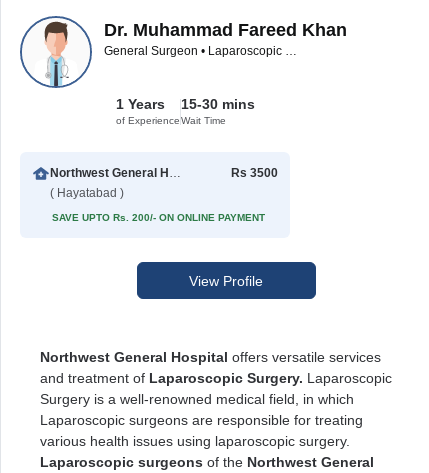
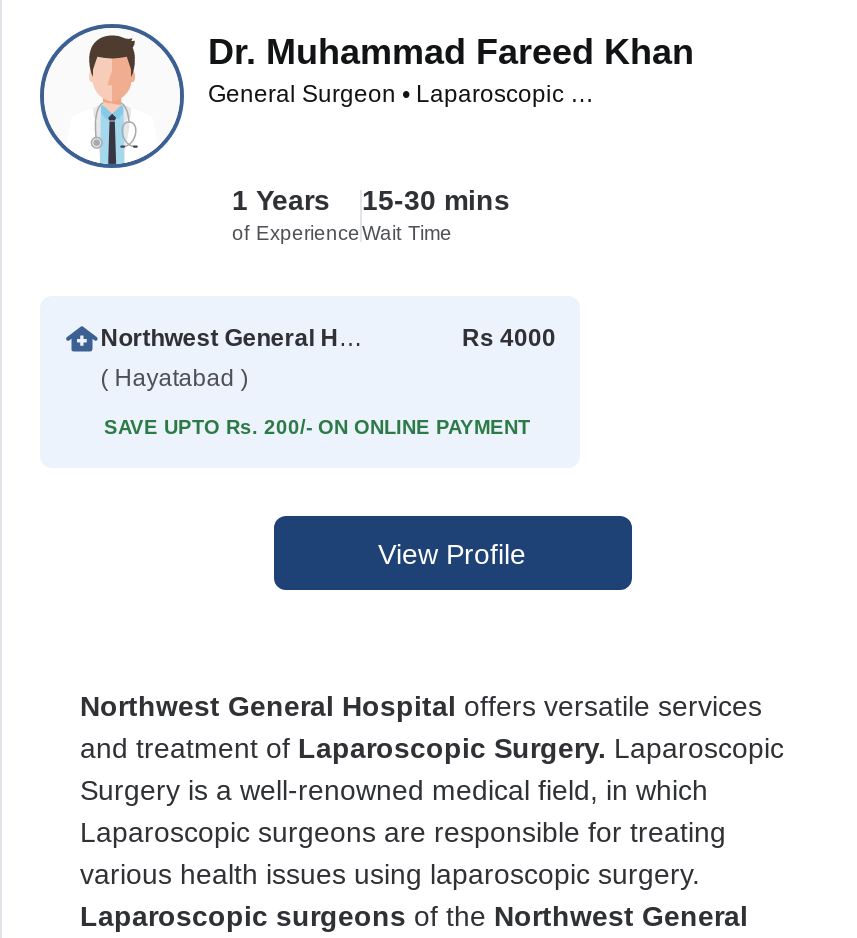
[231,166,278,180] Rs 3500 -> [462,324,556,352] Rs 4000

